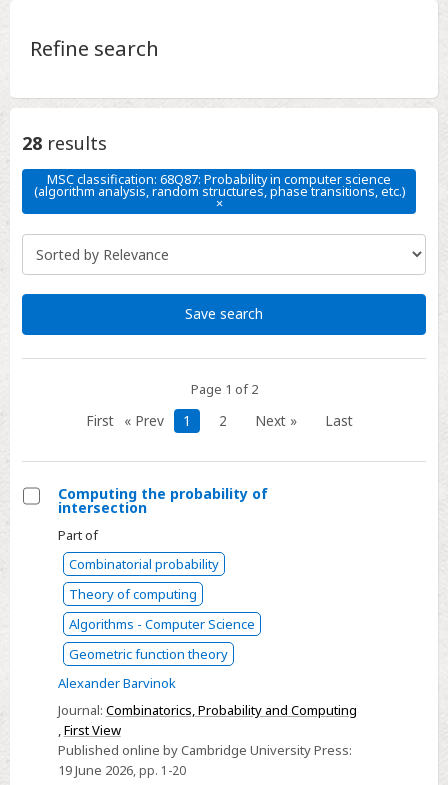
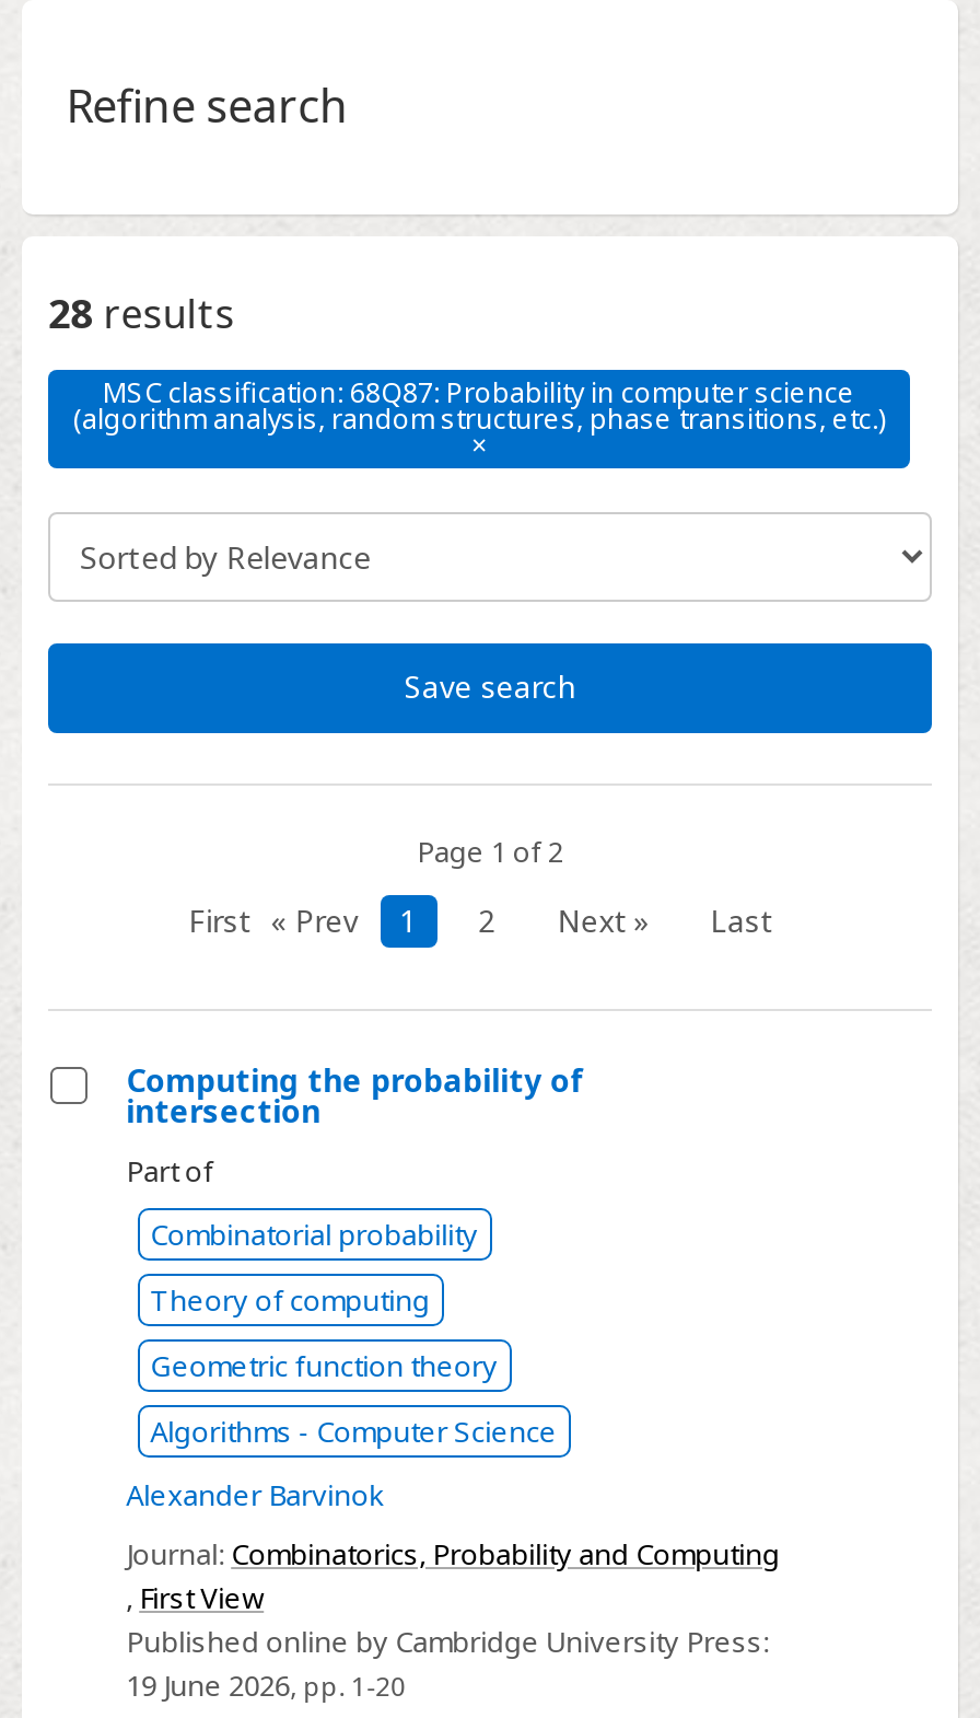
moved [69,615,255,633] -> [150,1412,557,1451]: Algorithms - Computer Science
moved [69,645,228,663] -> [150,1346,498,1385]: Geometric function theory

